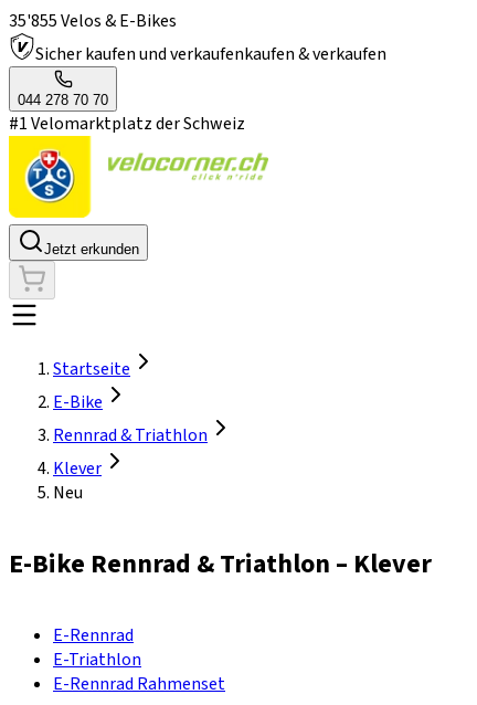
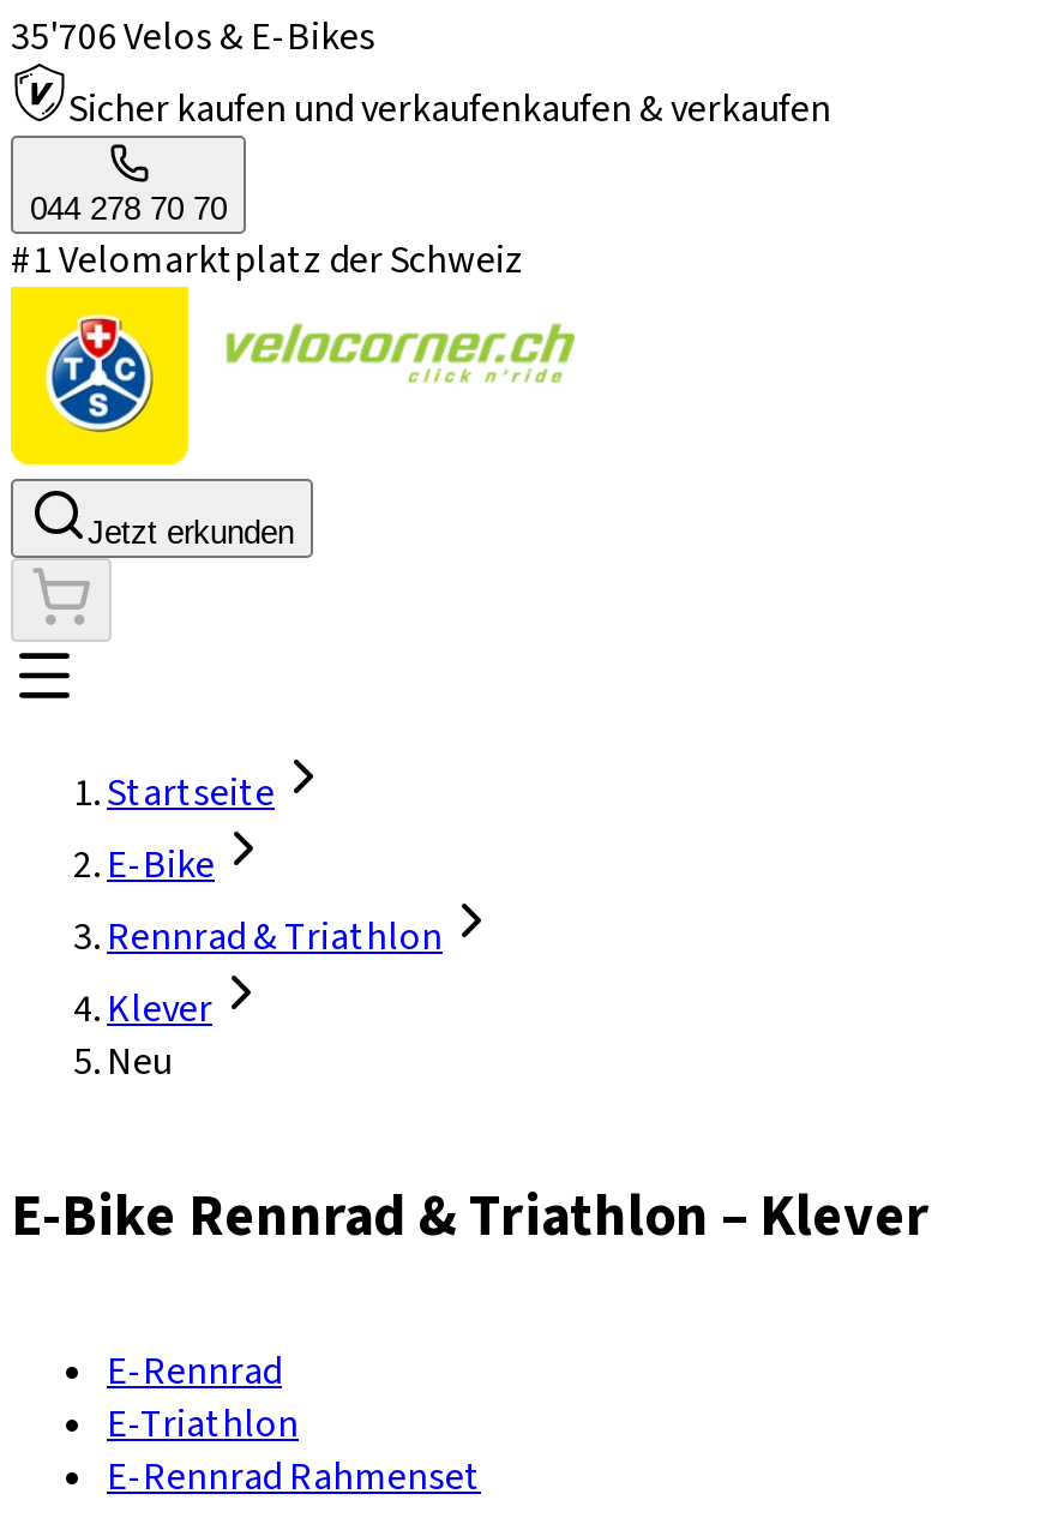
[9,9,177,33] 35'855 Velos & E-Bikes -> [11,11,375,64] 35'706 Velos & E-Bikes

